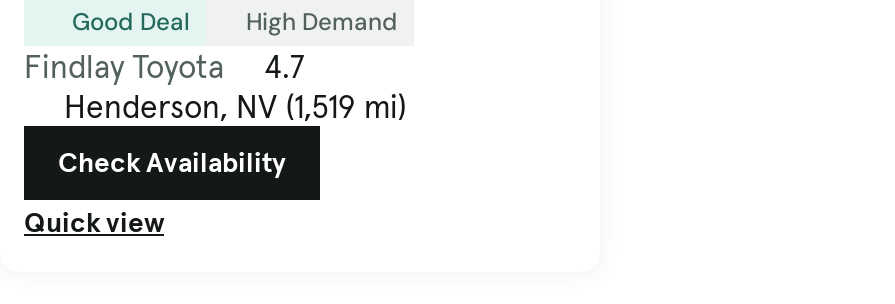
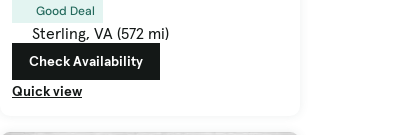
[24,6,406,126] High Demand | Findlay Toyota | 4.7 | Henderson, NV (1,519 mi) -> [32,23,169,43] Sterling, VA (572 mi)

